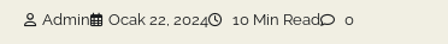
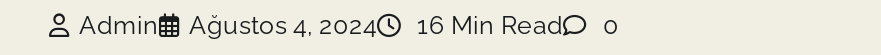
[108,10,320,28] Ocak 22, 2024 | 10 Min Read -> [189,9,563,39] Ağustos 4, 2024 | 16 Min Read

